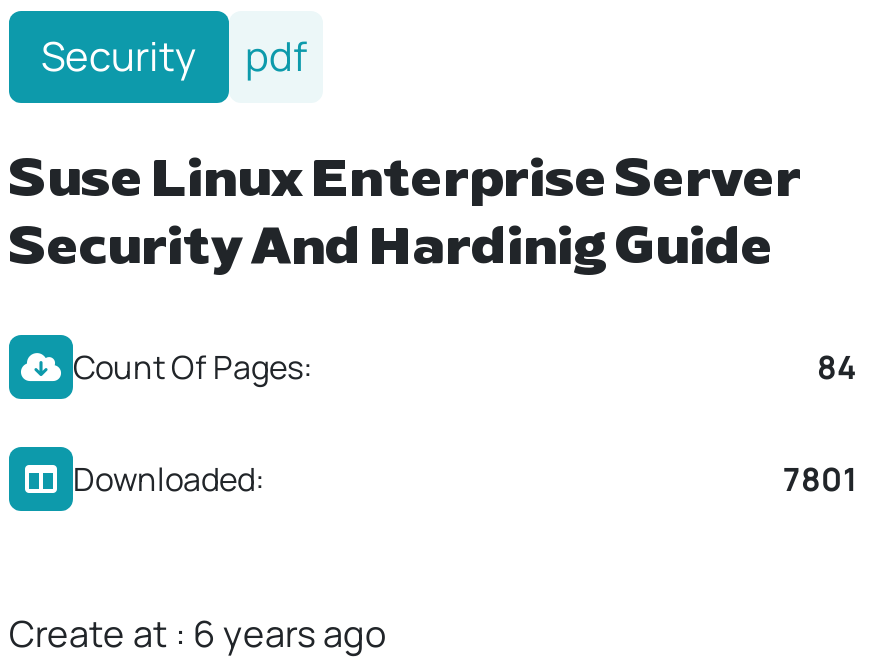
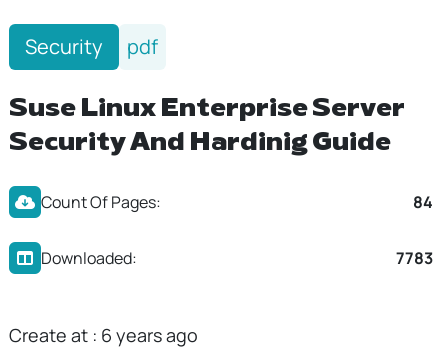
[783,457,857,501] 7801 -> [396,247,433,269] 7783

